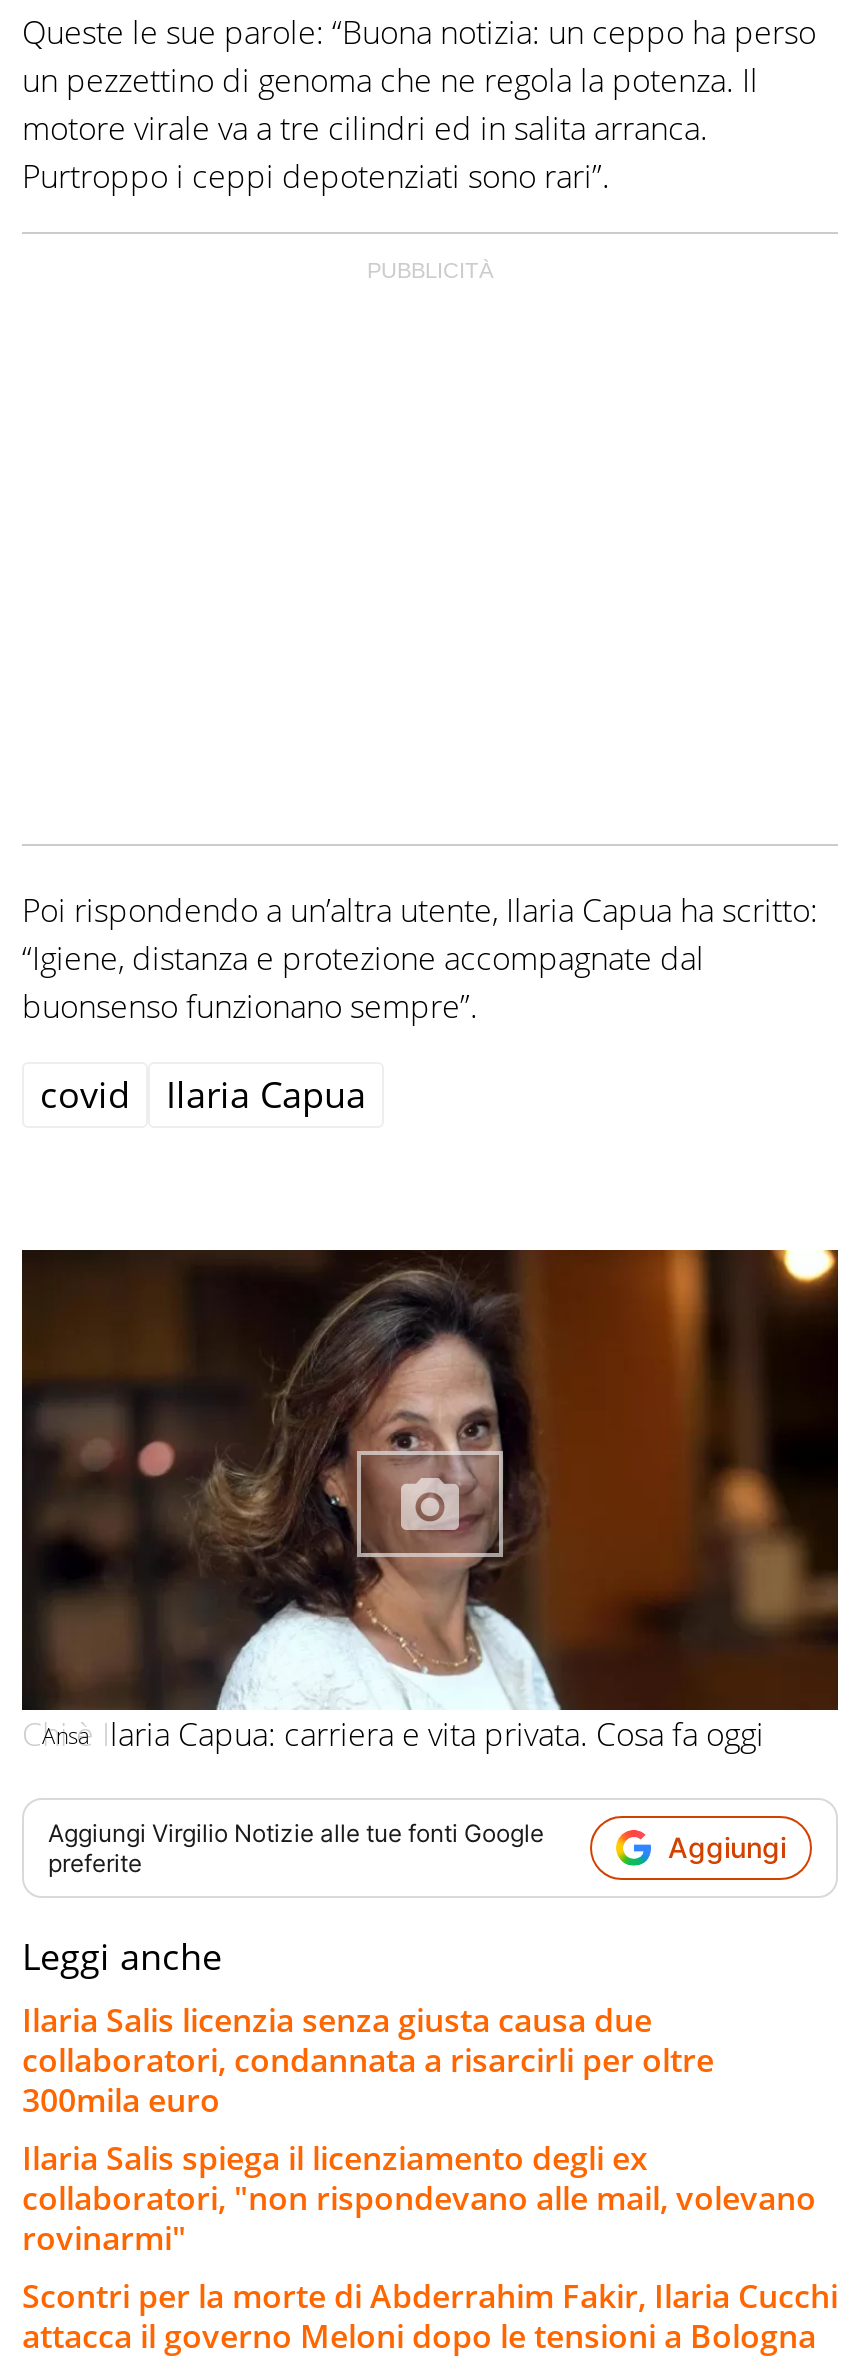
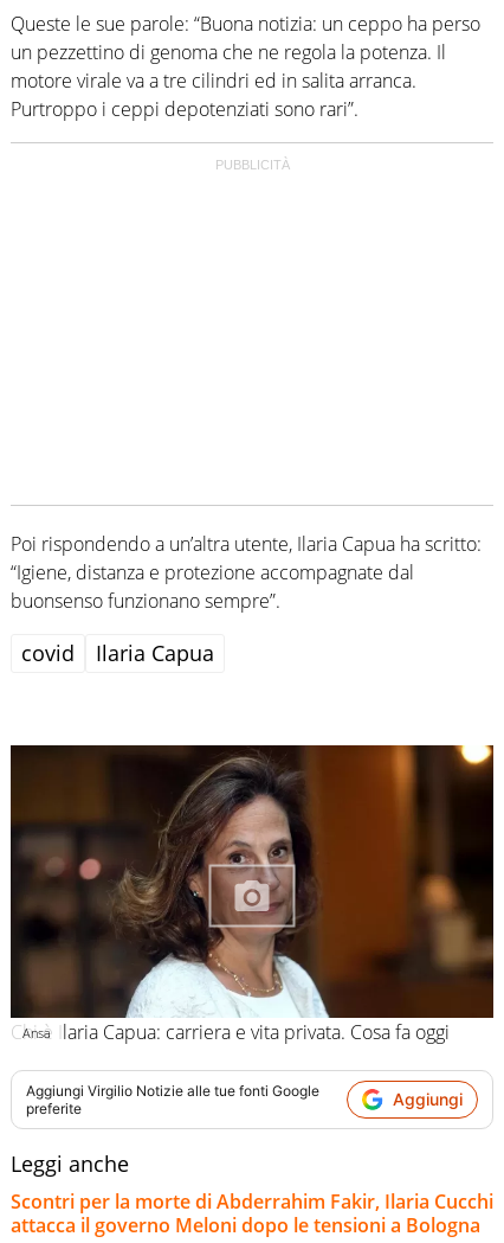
[22,1997,816,2259] Ilaria Salis licenzia senza giusta causa due | collaboratori, condannata a risarcirli per oltre | 300mila euro | Ilaria Salis spiega il licenziamento degli ex | collaboratori, "non rispondevano alle mail, volevano | rovinarmi" -> none

